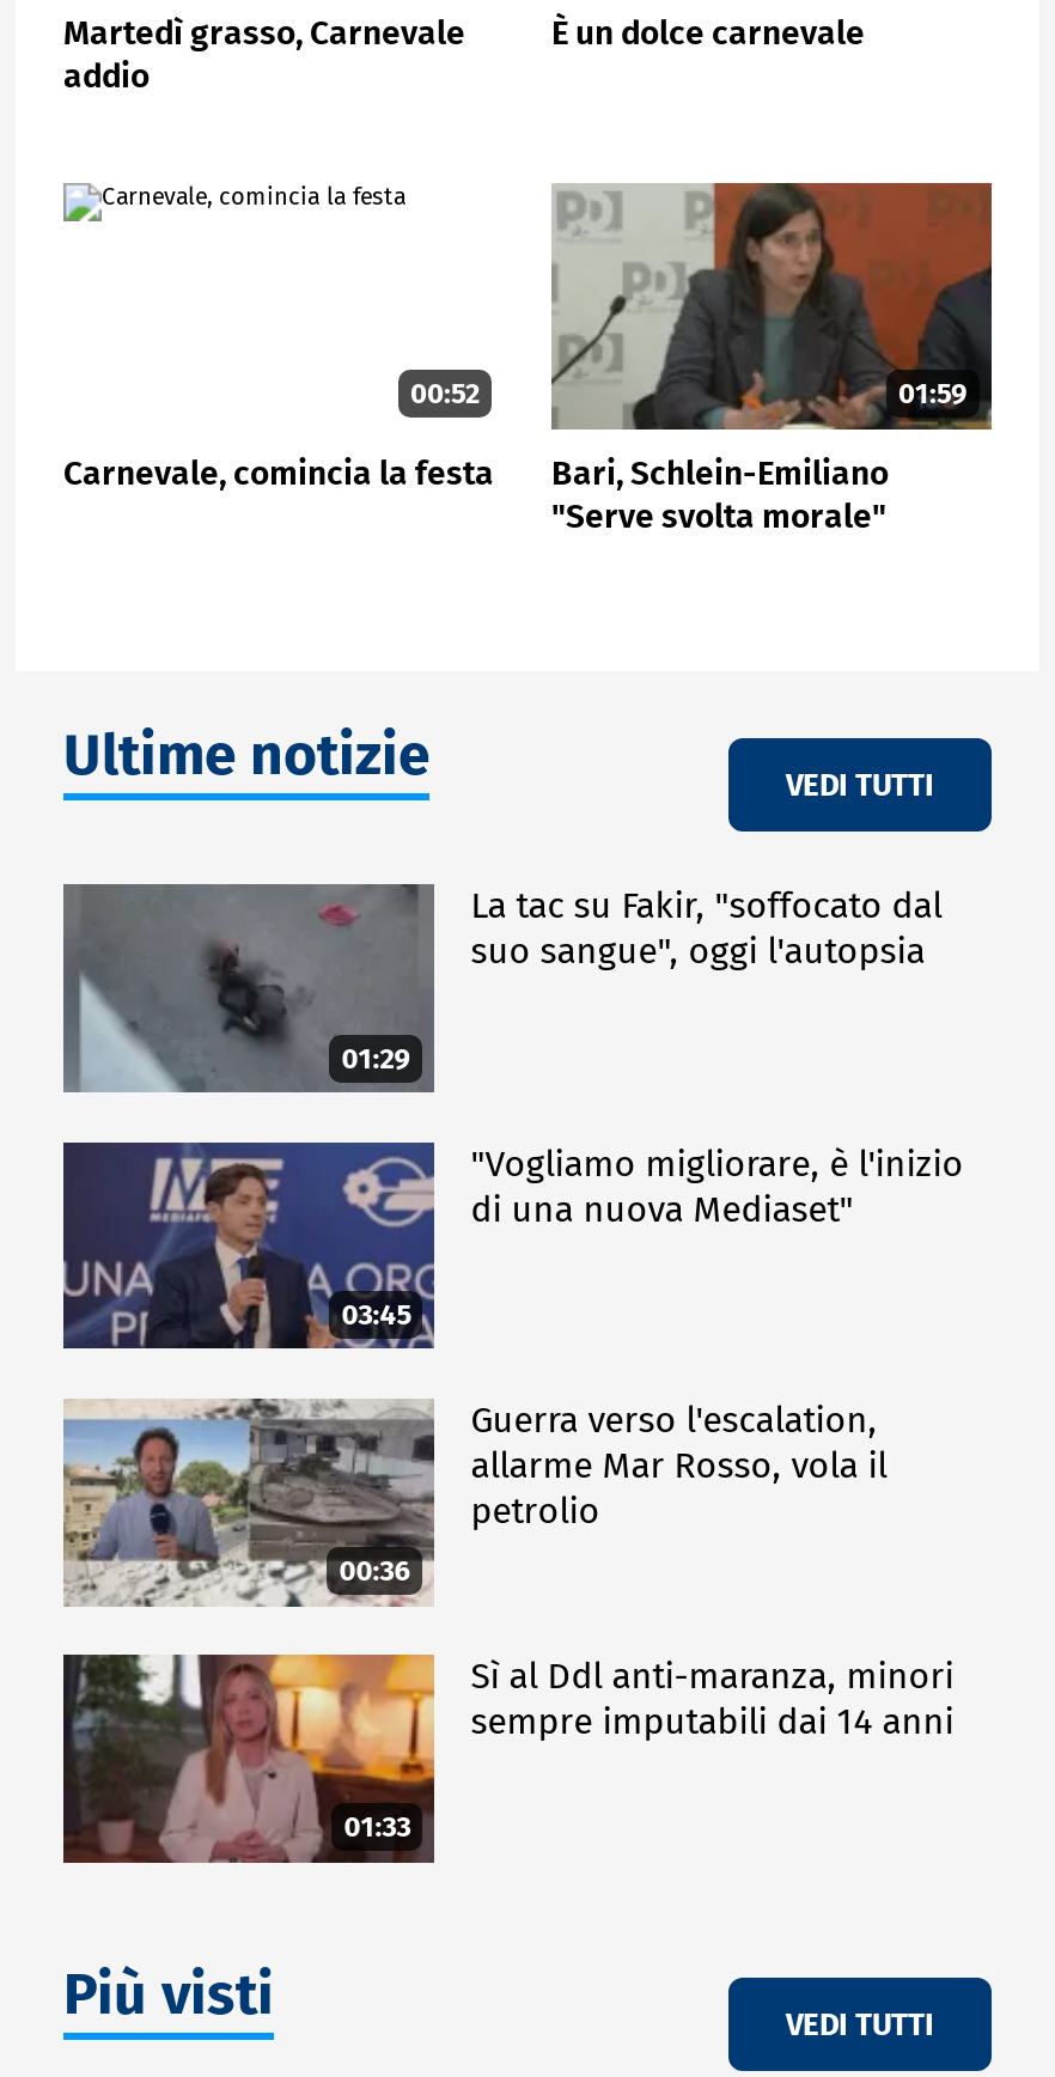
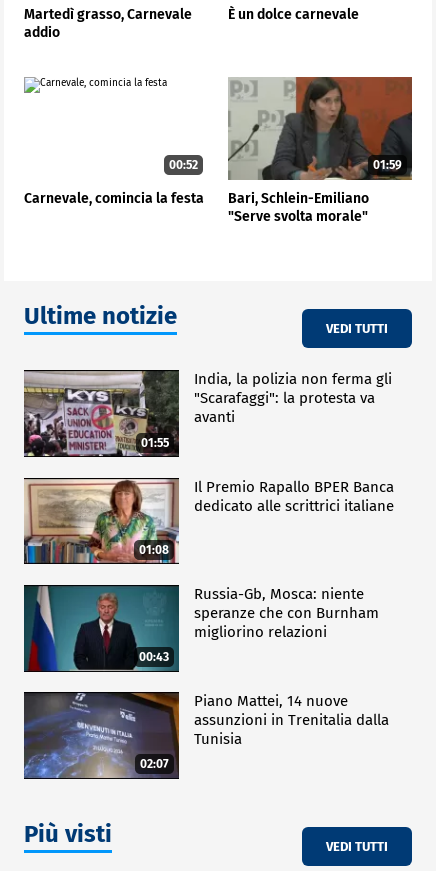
[63,884,434,1092] [image] | 01:29 -> [24,370,178,458] [image] | 01:55
[471,885,942,973] La tac su Fakir, "soffocato dal | suo sangue", oggi l'autopsia -> [194,370,392,426] India, la polizia non ferma gli | "Scarafaggi": la protesta va | avanti
[61,1140,437,1351] [image] | 03:45 -> [24,477,180,565] [image] | 01:08
[471,1142,963,1230] "Vogliamo migliorare, è l'inizio | di una nuova Mediaset" -> [194,478,394,515] Il Premio Rapallo BPER Banca | dedicato alle scrittrici italiane
[61,1399,437,1607] [image] | 00:36 -> [23,584,180,673] [image] | 00:43
[471,1398,887,1532] Guerra verso l'escalation, | allarme Mar Rosso, vola il | petrolio -> [194,585,379,641] Russia-Gb, Mosca: niente | speranze che con Burnham | migliorino relazioni
[61,1652,437,1863] [image] | 01:33 -> [23,691,180,780] [image] | 02:07
[471,1655,954,1744] Sì al Ddl anti-maranza, minori | sempre imputabili dai 14 anni -> [194,692,389,748] Piano Mattei, 14 nuove | assunzioni in Trenitalia dalla | Tunisia

